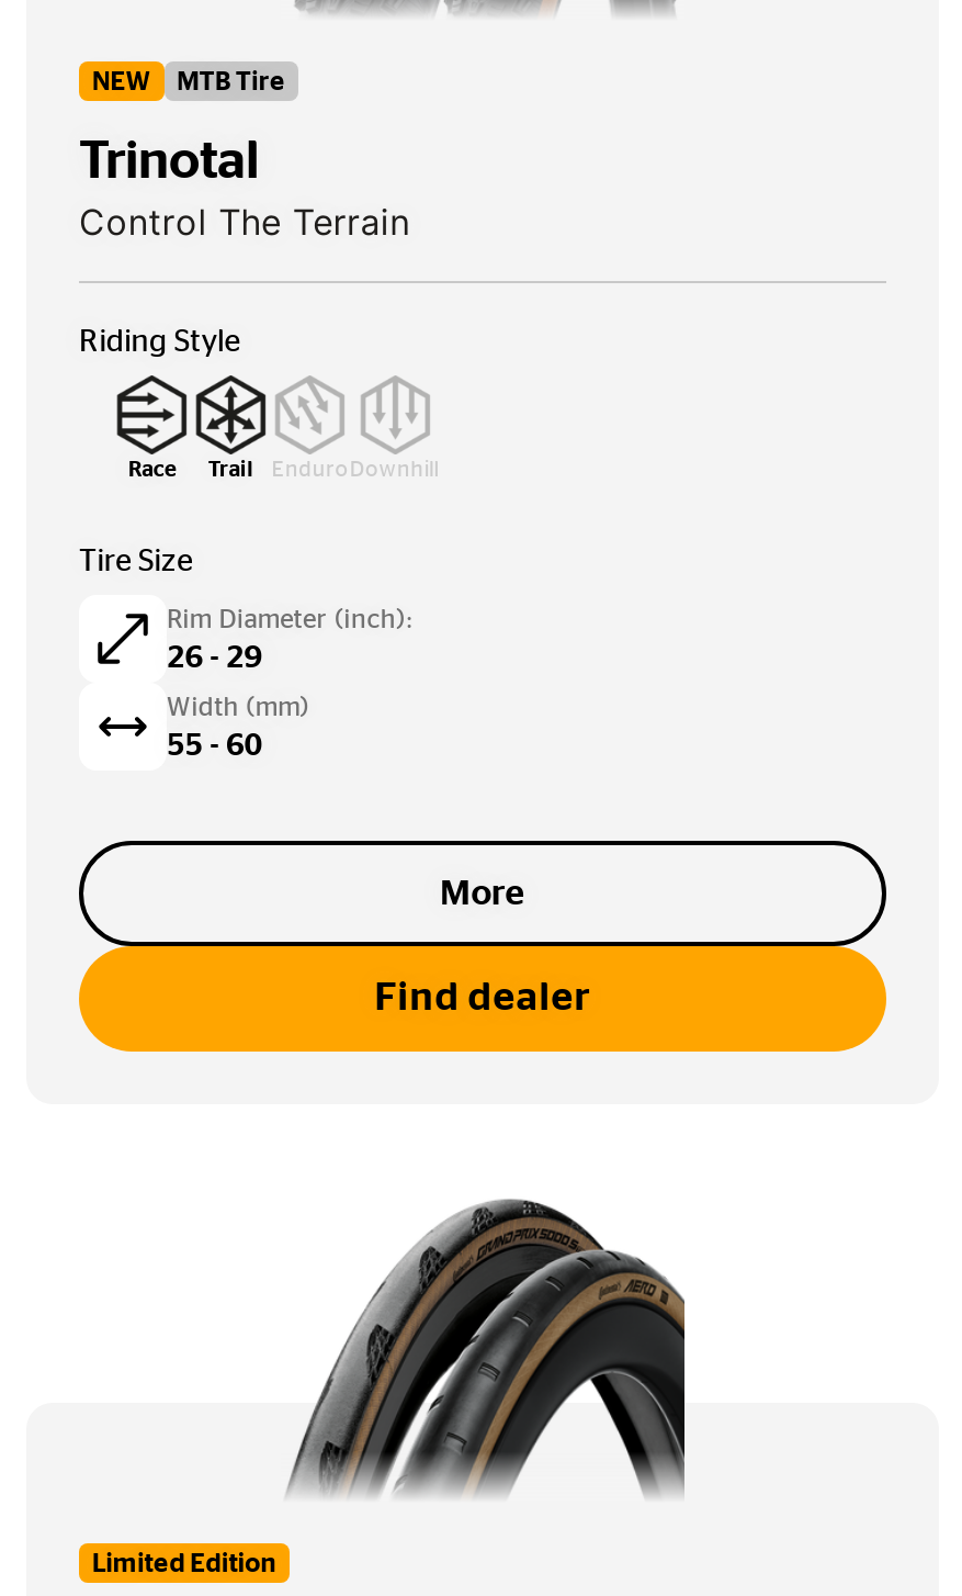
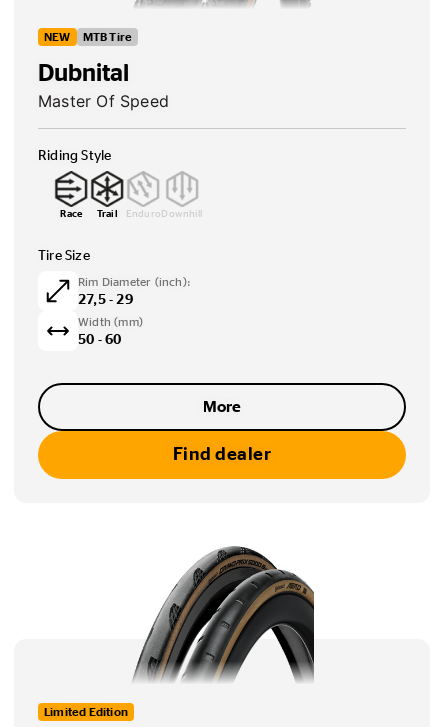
[79,135,410,243] Trinotal | Control The Terrain -> [38,62,169,111] Dubnital | Master Of Speed
[167,643,262,673] 26 - 29 -> [78,293,133,307] 27,5 - 29
[167,730,262,761] 55 - 60 -> [78,333,121,347] 50 - 60

